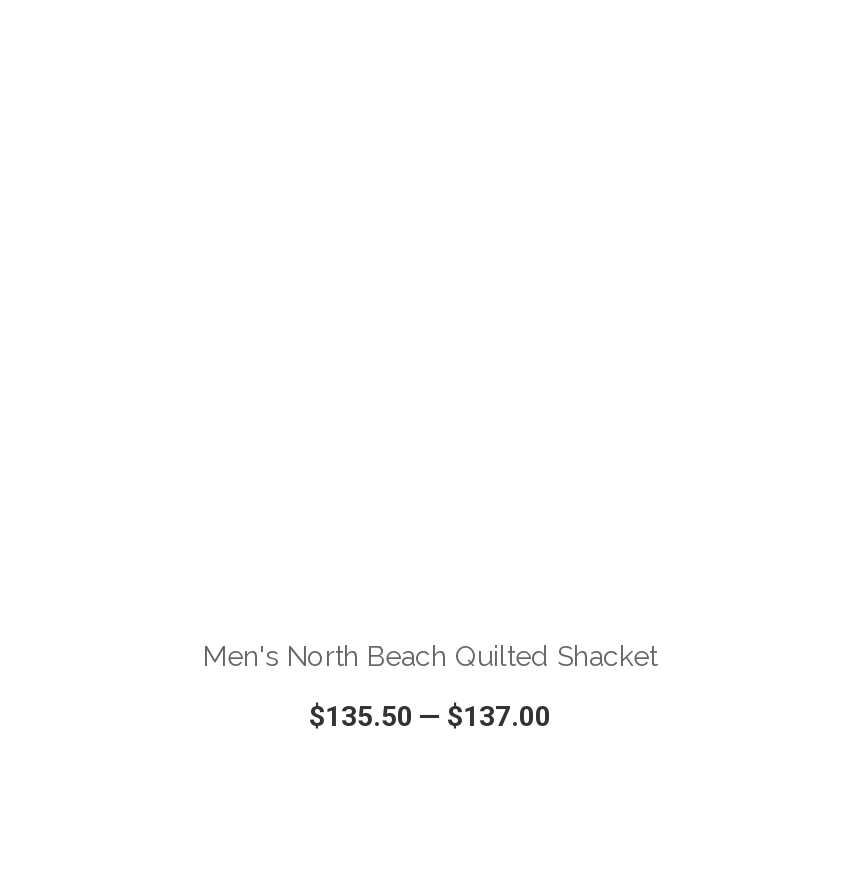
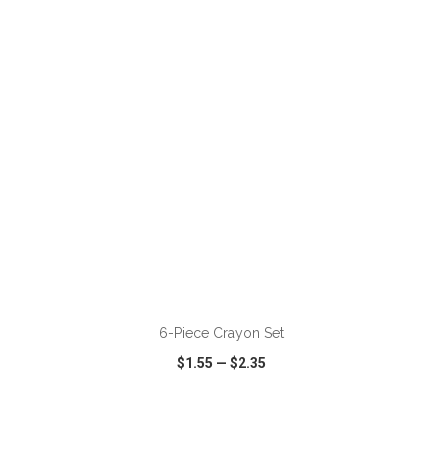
[203,640,657,672] Men's North Beach Quilted Shacket -> [158,325,283,341] 6-Piece Crayon Set
[309,700,551,732] $135.50 — $137.00 -> [176,355,265,371] $1.55 — $2.35

